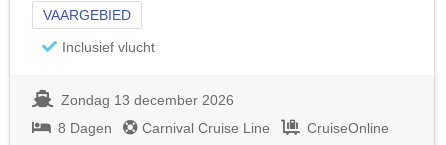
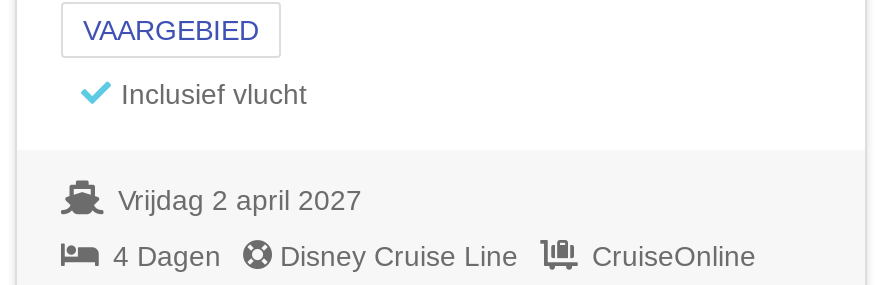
[60,92,233,108] Zondag 13 december 2026 -> [118,184,362,216] Vrijdag 2 april 2027
[58,120,269,136] 8 Dagen | Carnival Cruise Line -> [113,240,518,272] 4 Dagen | Disney Cruise Line

